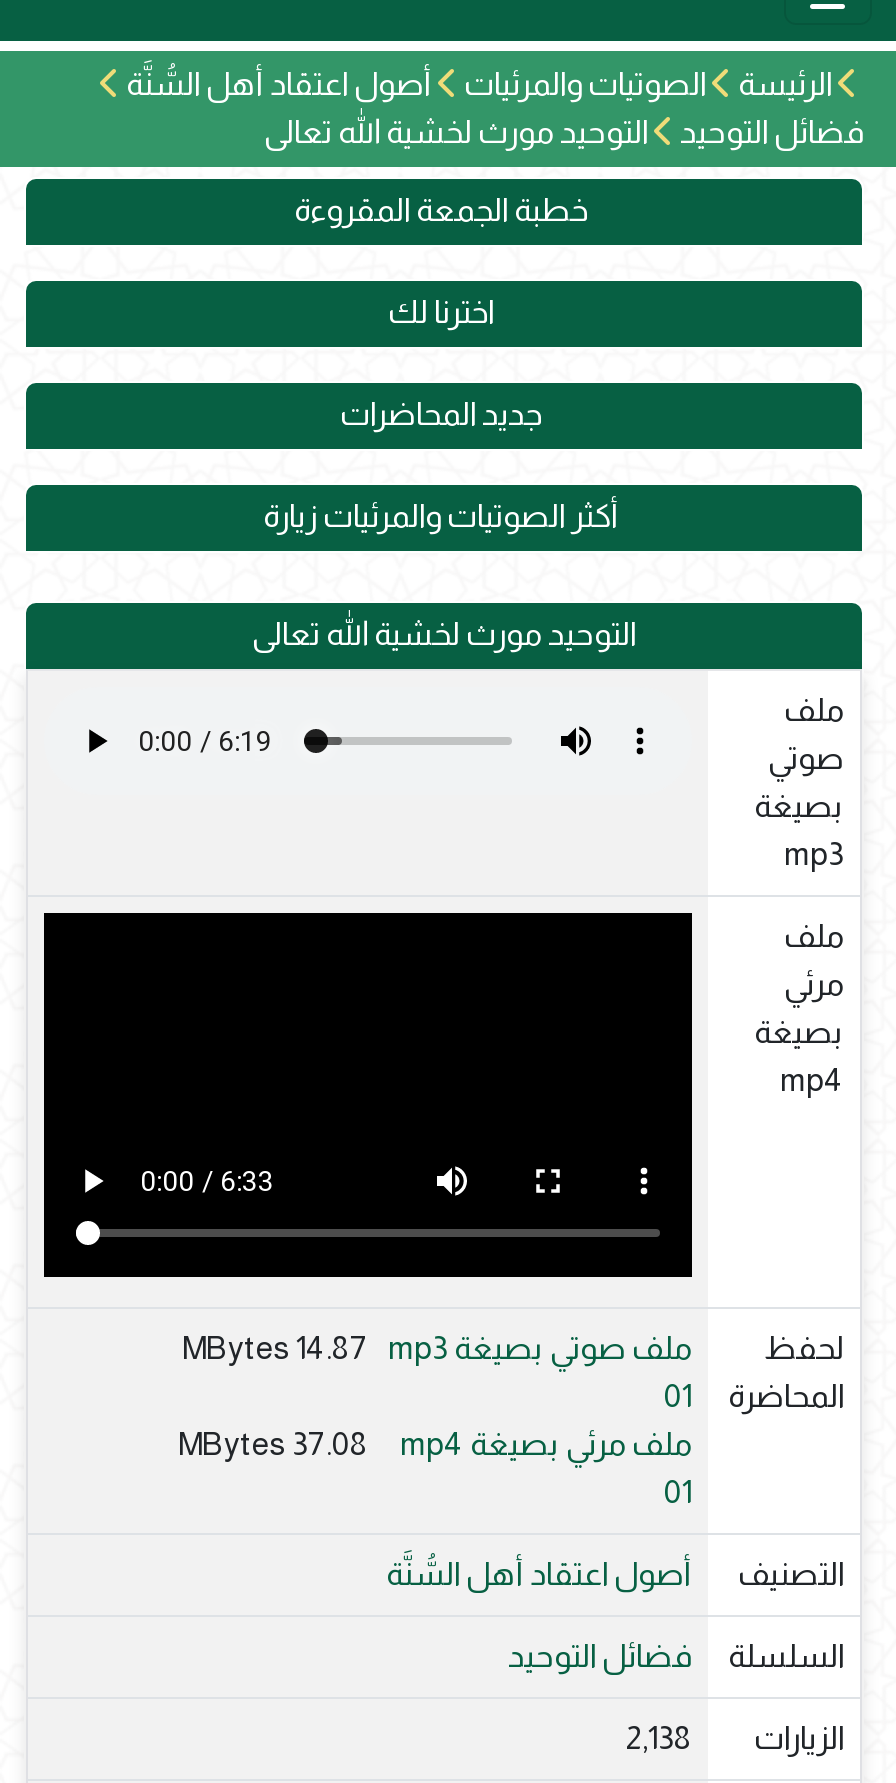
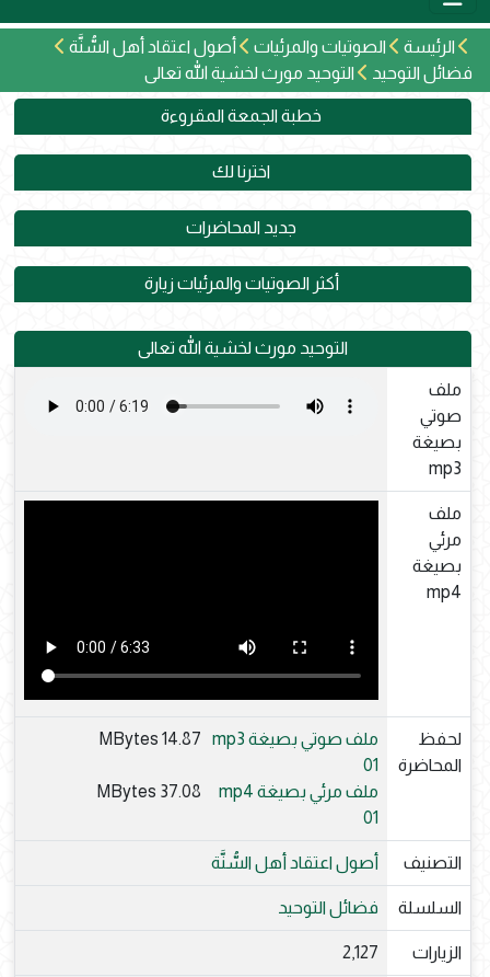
[626,1721,844,1755] الزيارات 2,138 -> [342,943,462,962] الزيارات 2,127

